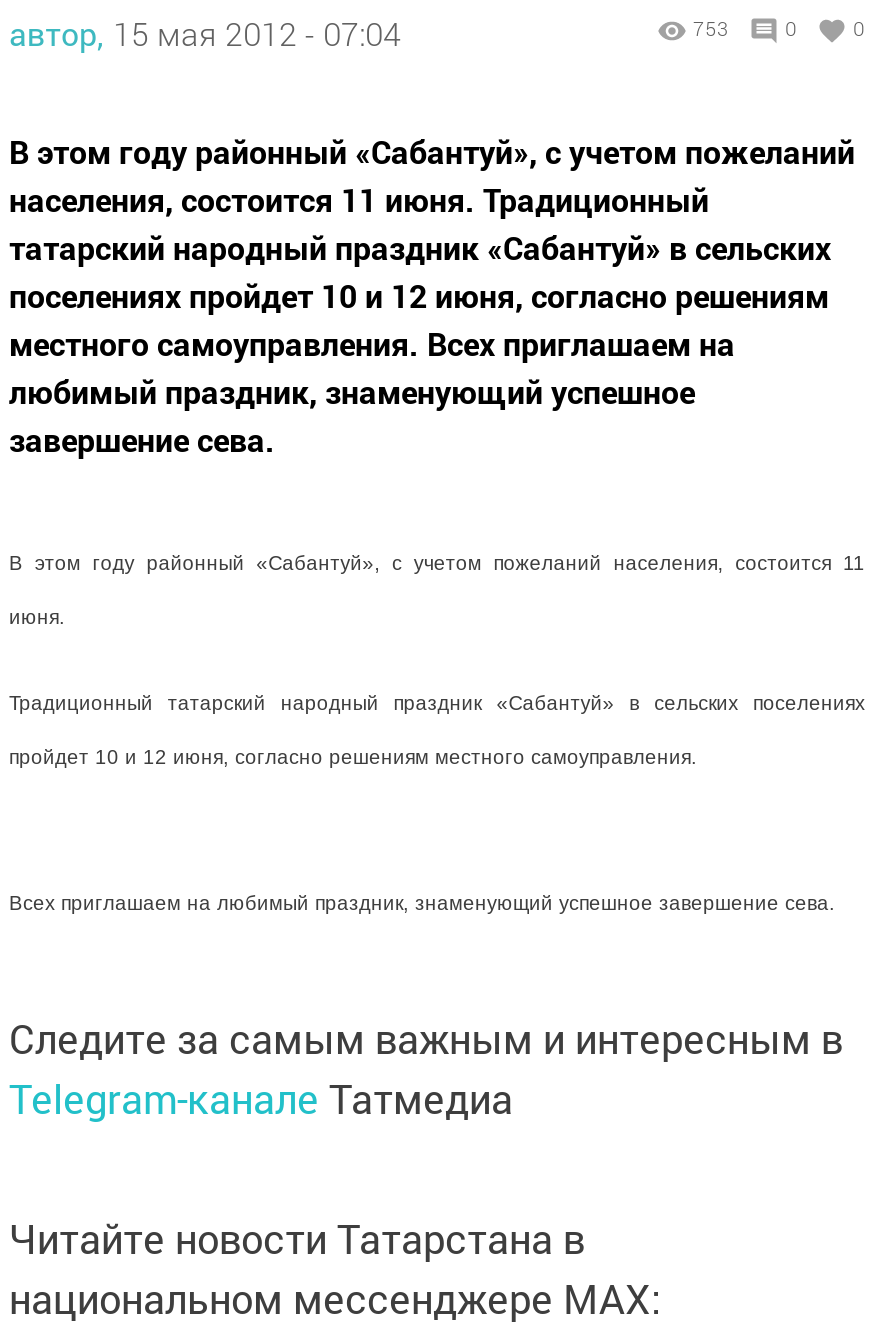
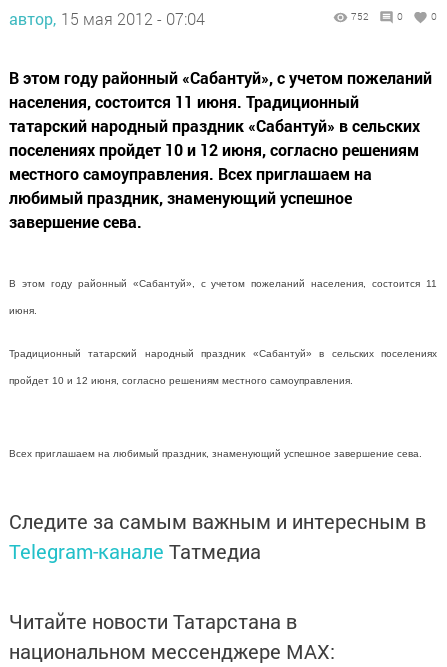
[693,17,729,43] 753 -> [351,10,369,23] 752

